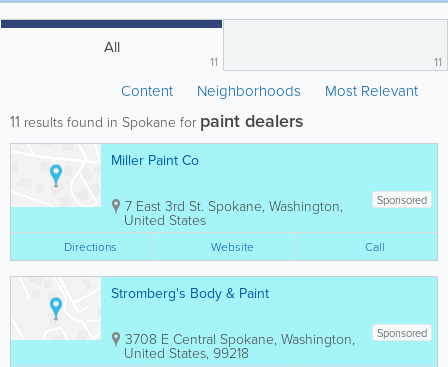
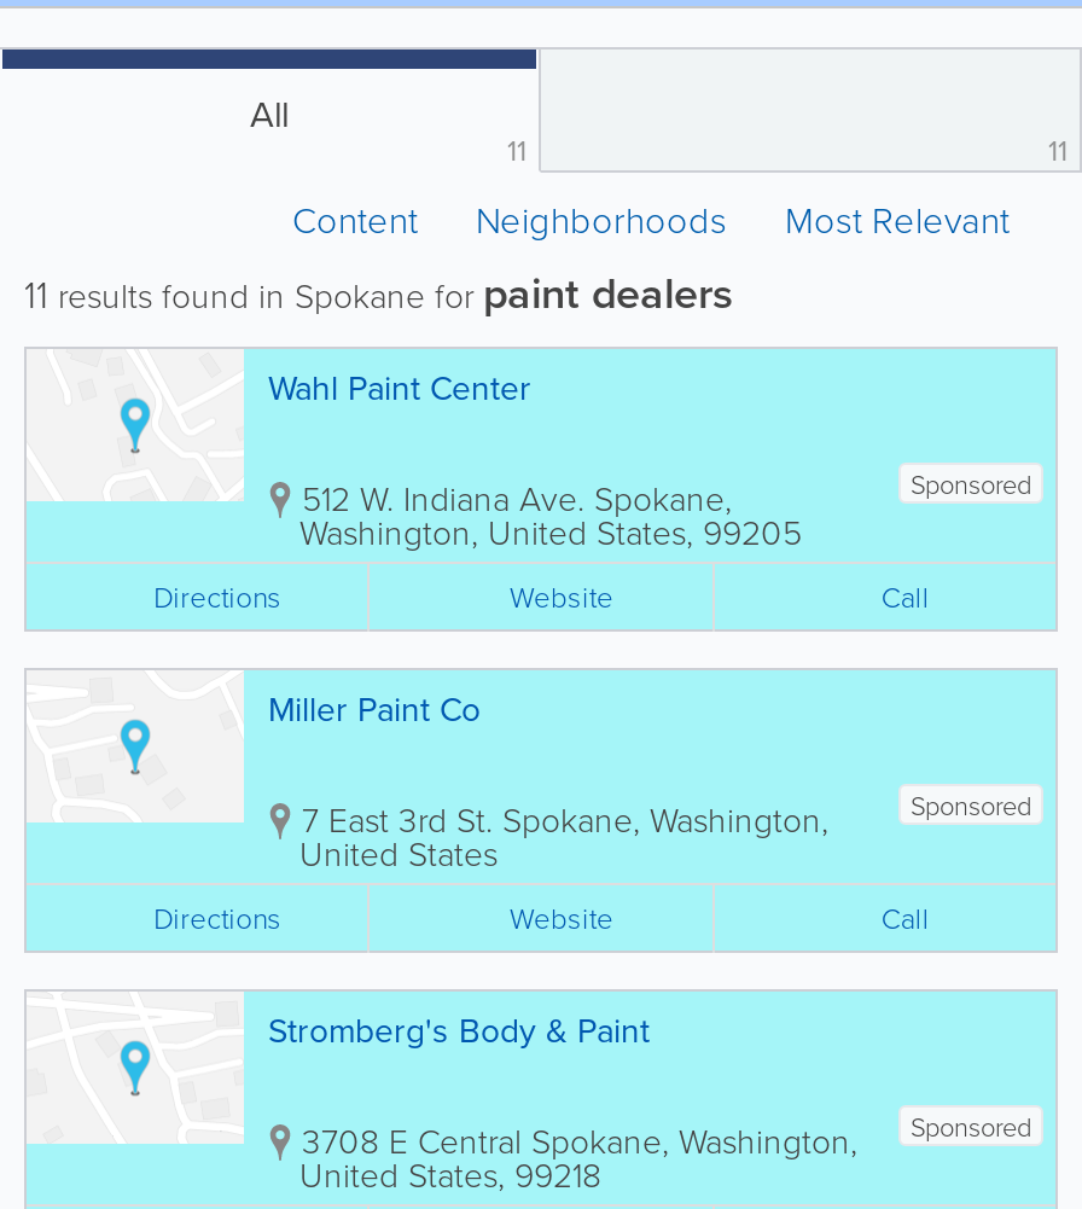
none -> [154,364,1031,617] Wahl Paint Center | Sponsored | 512 W. Indiana Ave. Spokane, | Washington, United States,99205 | Directions | Website | Call

